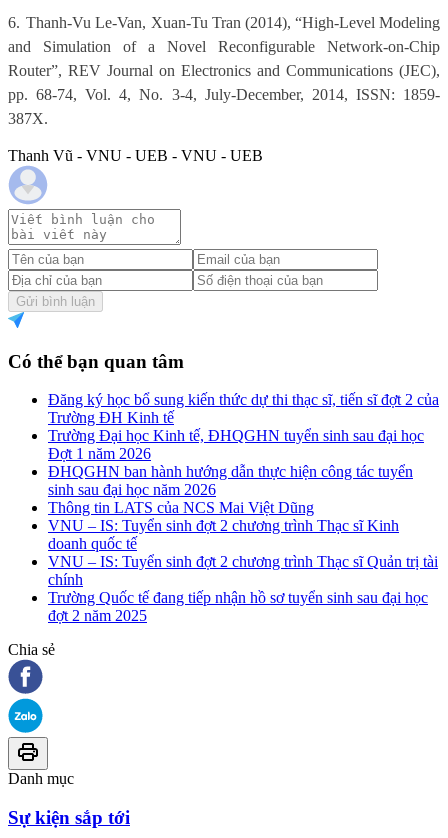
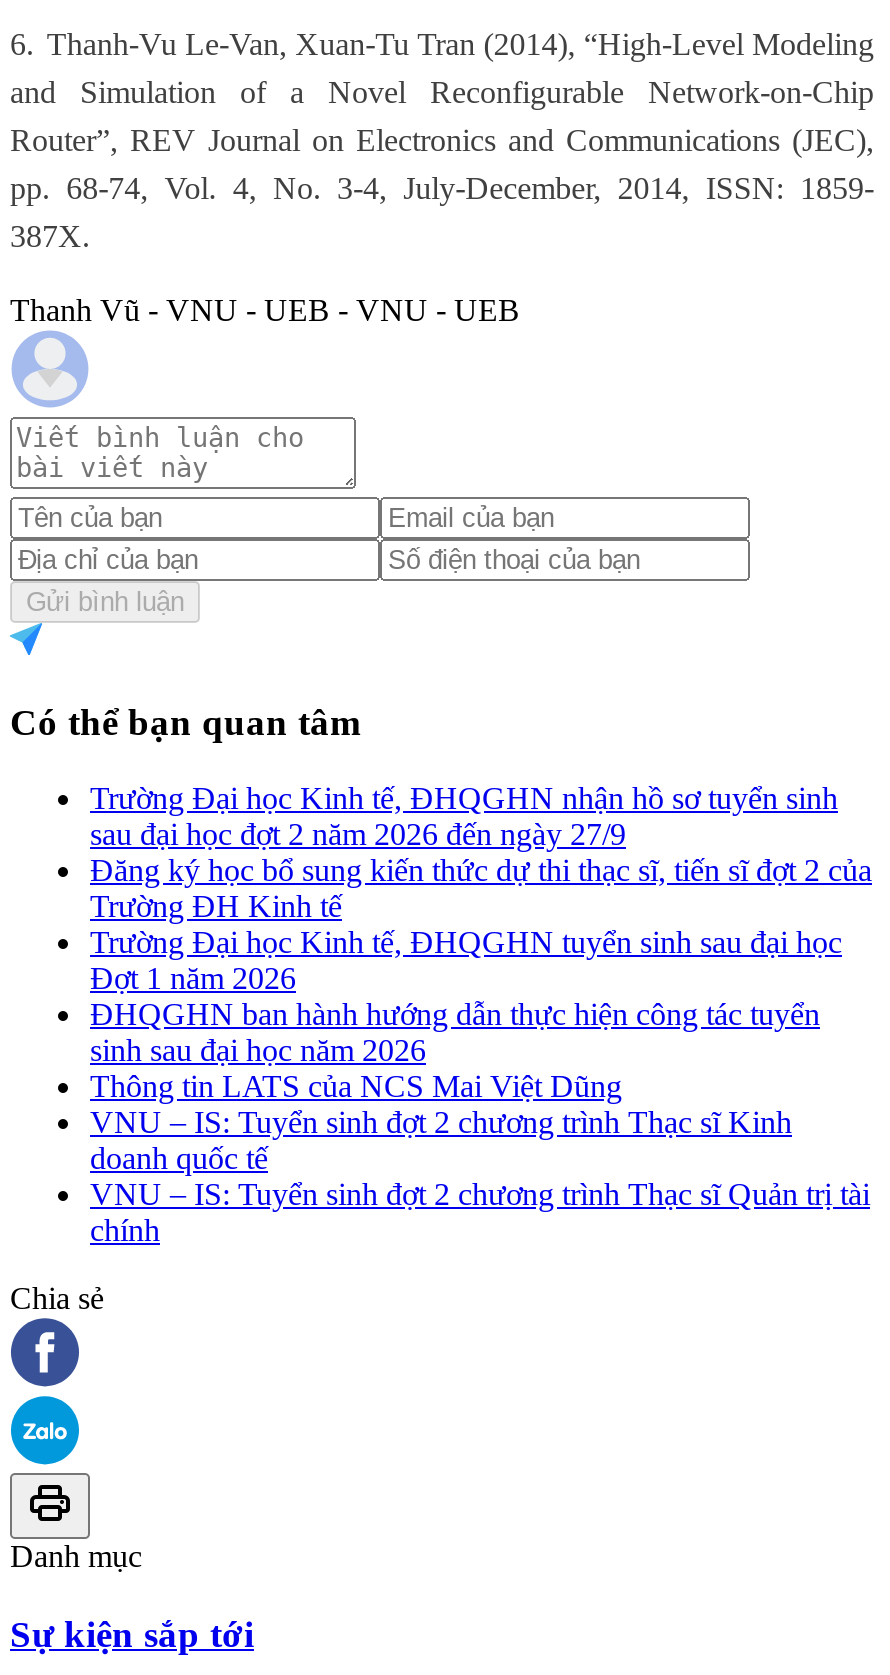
none -> [90,781,838,851] Trường Đại học Kinh tế, ĐHQGHN nhận hồ sơ tuyển sinh | sau đại học đợt 2 năm 2026 đến ngày 27/9
moved [48,391,439,588] -> [90,853,872,1247]: Đăng ký học bổ sung kiến thức dự thi thạc sĩ, tiến sĩ đợt 2 của | Trường ĐH Kinh tế | Trường Đại học Kinh tế, ĐHQGHN tuyển sinh sau đại học | ... | VNU – IS: Tuyển sinh đợt 2 chương trình Thạc sĩ Quản trị tài | chính
[48,589,428,624] Trường Quốc tế đang tiếp nhận hồ sơ tuyển sinh sau đại học | đợt 2 năm 2025 -> none

